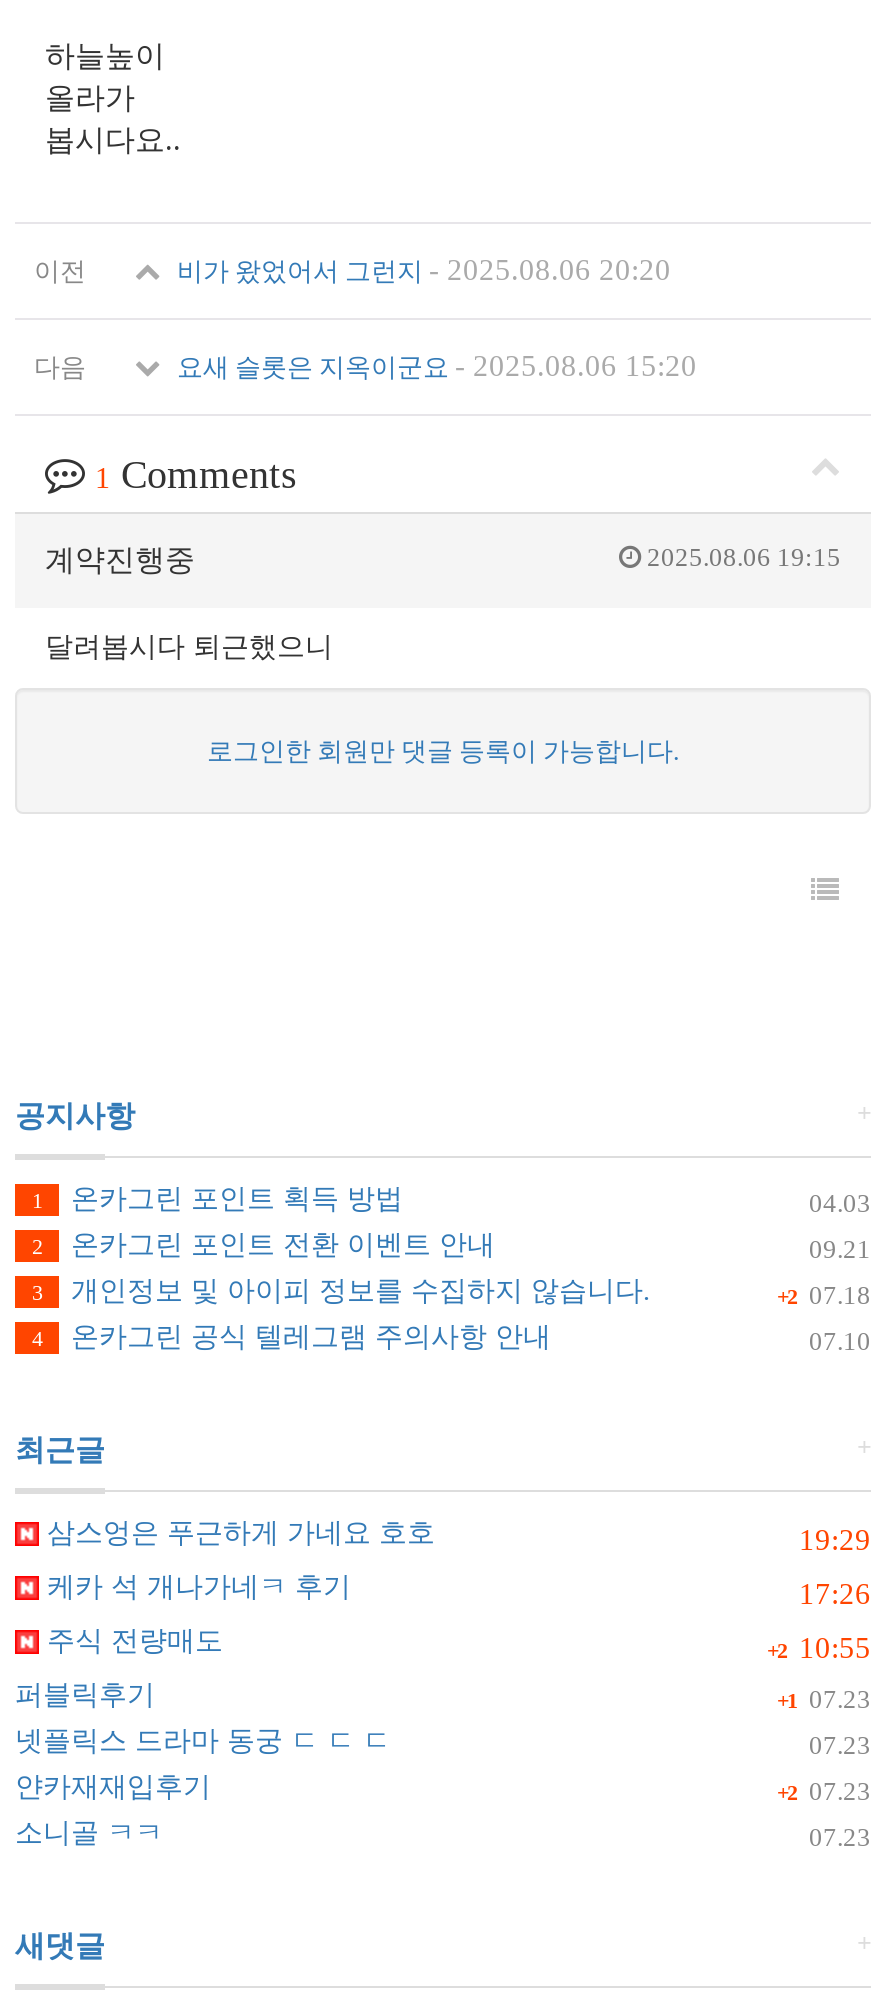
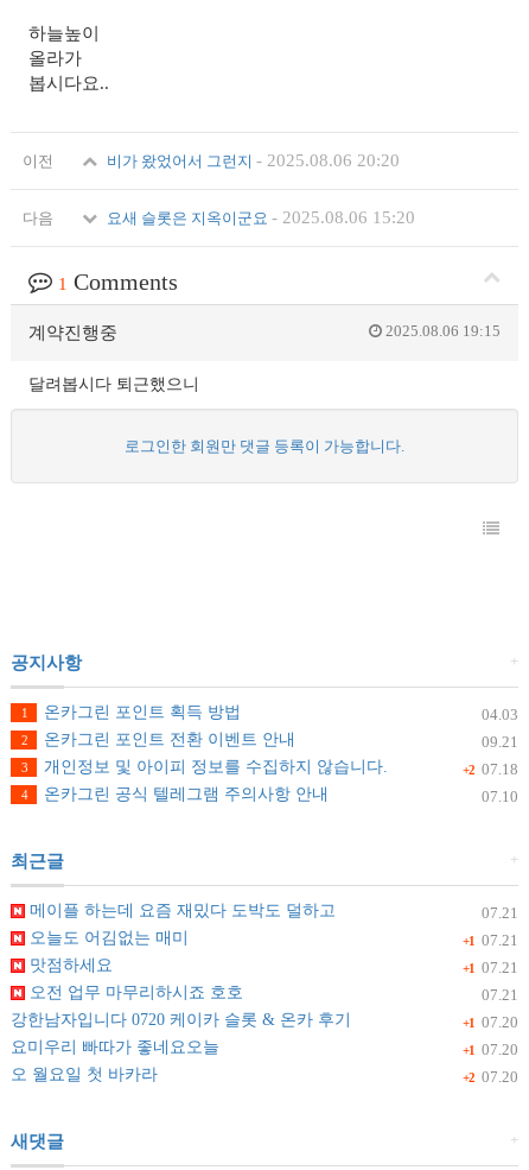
[39,1518,871,1556] 19:29 | 삼스엉은 푸근하게 가네요 호호 -> [25,902,518,922] 07.21 | 메이플 하는데 요즘 재밌다 도박도 덜하고
[39,1572,871,1610] 17:26 | 케카 석 개나가네ㅋ 후기 -> [25,929,518,949] +1 07.21 | 오늘도 어김없는 매미
[39,1626,871,1664] +2 10:55 | 주식 전량매도 -> [25,956,518,976] +1 07.21 | 맛점하세요
[15,1680,871,1714] +1 07.23 | 퍼블릭후기 -> [25,984,518,1004] 07.21 | 오전 업무 마무리하시죠 호호
[15,1726,871,1760] 07.23 | 넷플릭스 드라마 동궁 ㄷ ㄷ ㄷ -> [11,1011,518,1031] +1 07.20 | 강한남자입니다 0720 케이카 슬롯 & 온카 후기
[15,1772,871,1806] +2 07.23 | 얀카재재입후기 -> [11,1038,518,1058] +1 07.20 | 요미우리 빠따가 좋네요오늘
[15,1818,871,1852] 07.23 | 소니골 ㅋㅋ -> [11,1065,518,1086] +2 07.20 | 오 월요일 첫 바카라

